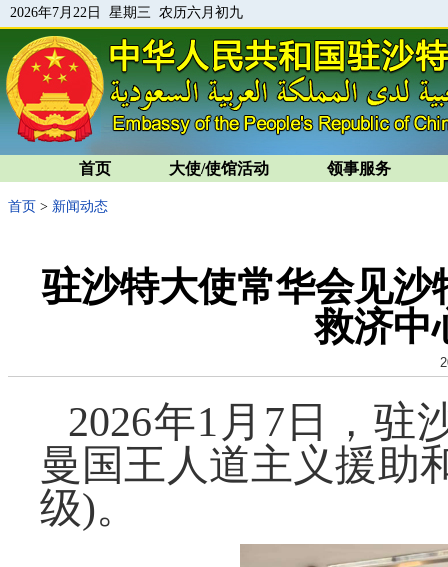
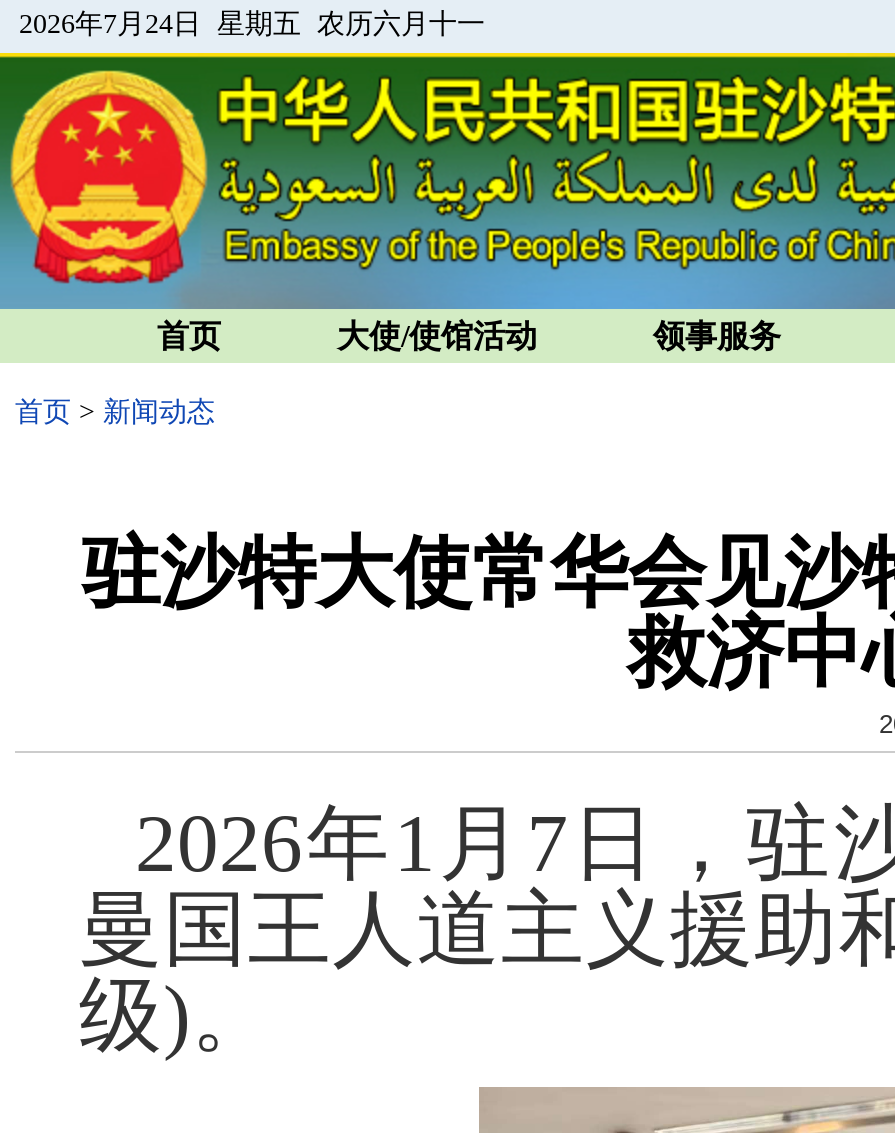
[10,5,247,20] 2026年7月22日 星期三 农历六月初九 -> [19,9,493,39] 2026年7月24日 星期五 农历六月十一

